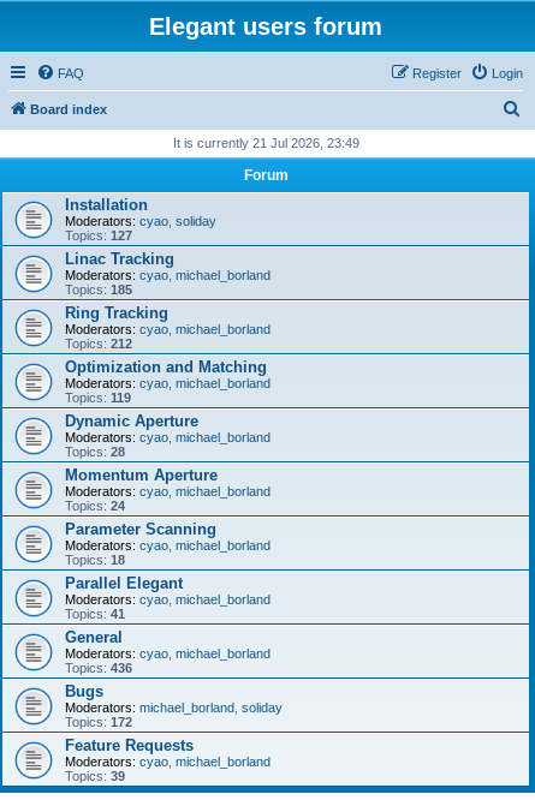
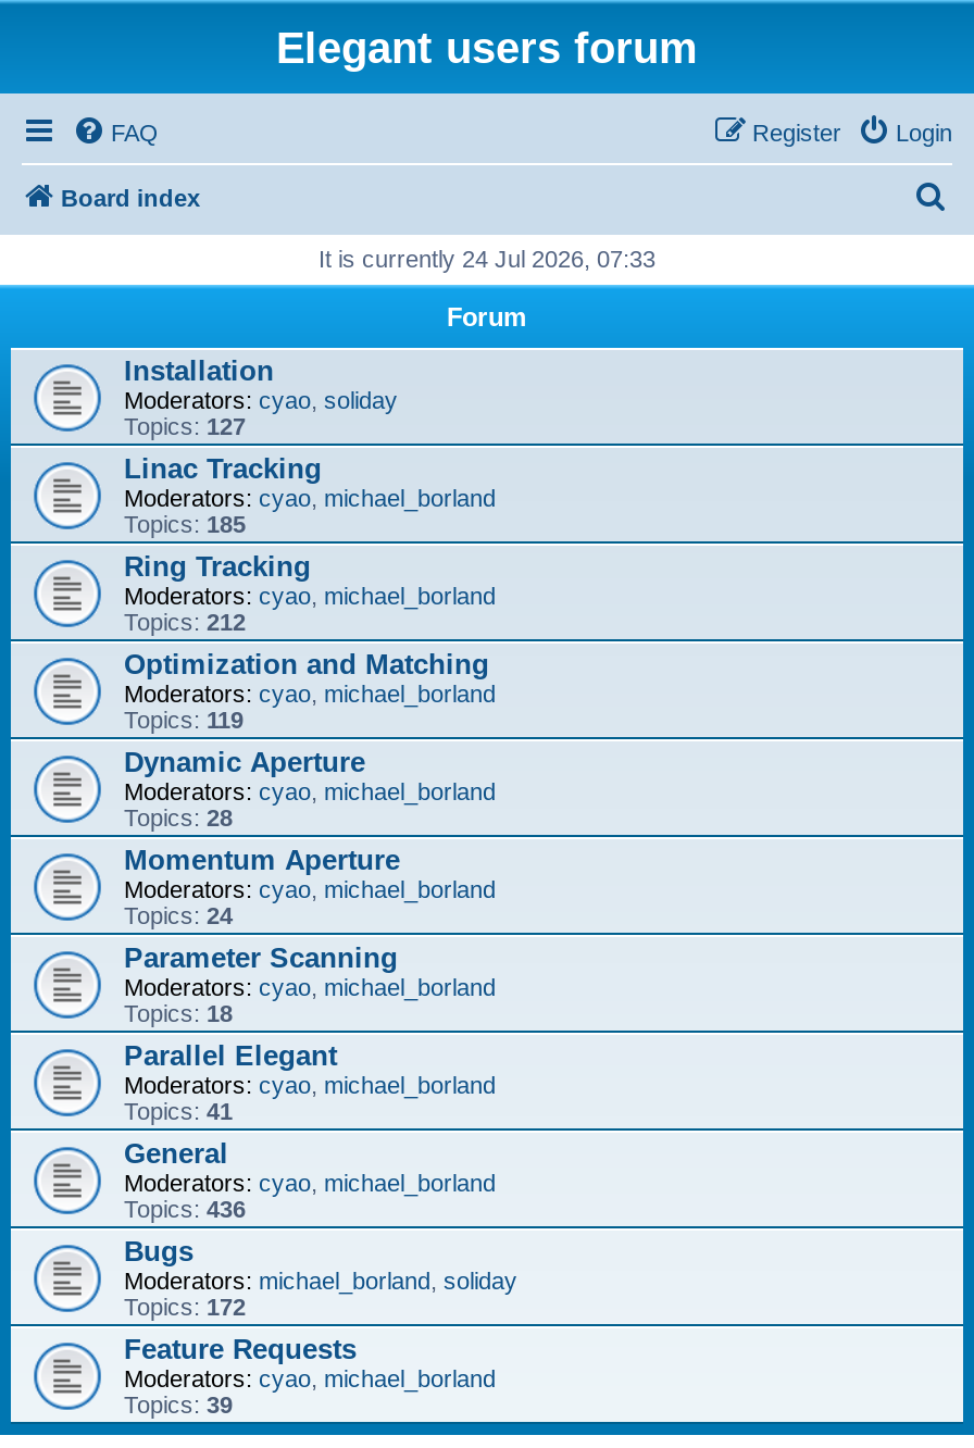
[173,136,359,150] It is currently 21 Jul 2026, 23:49 -> [319,246,655,272] It is currently 24 Jul 2026, 07:33

